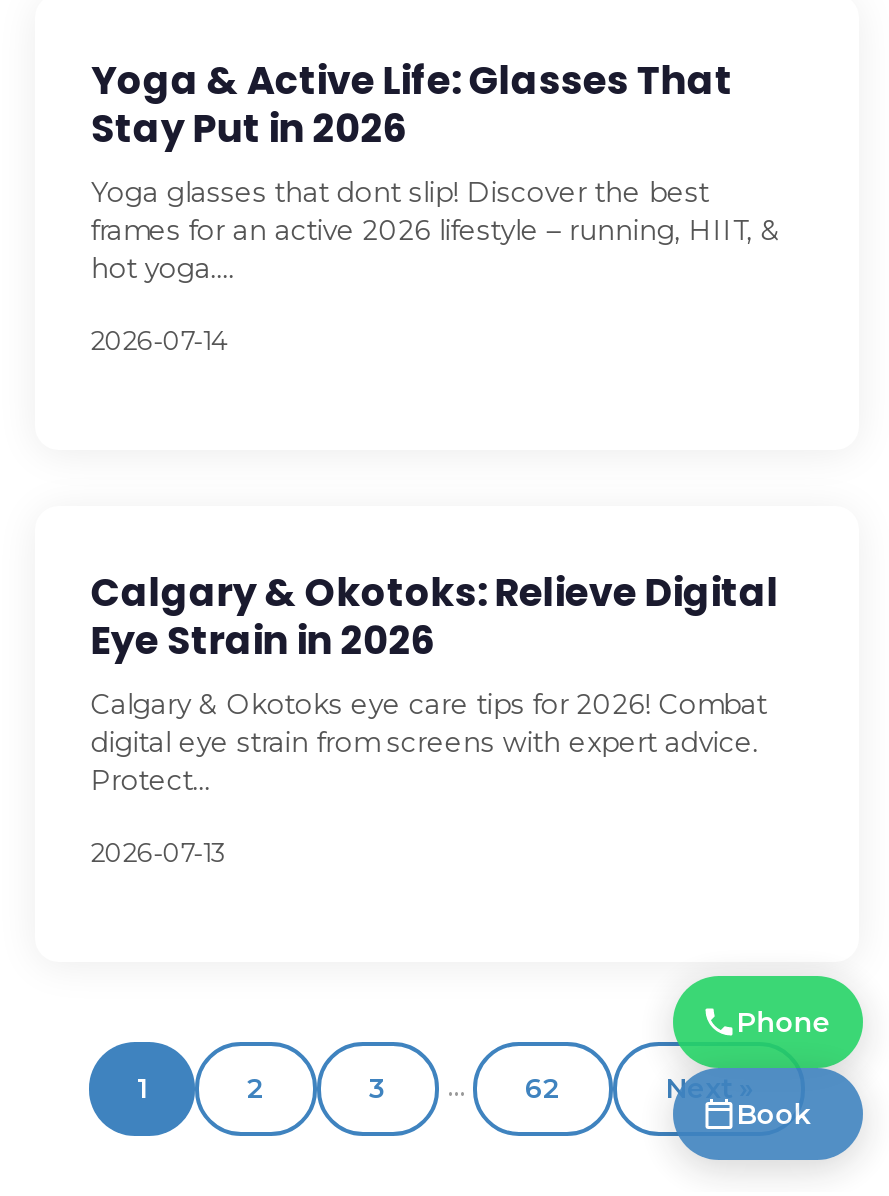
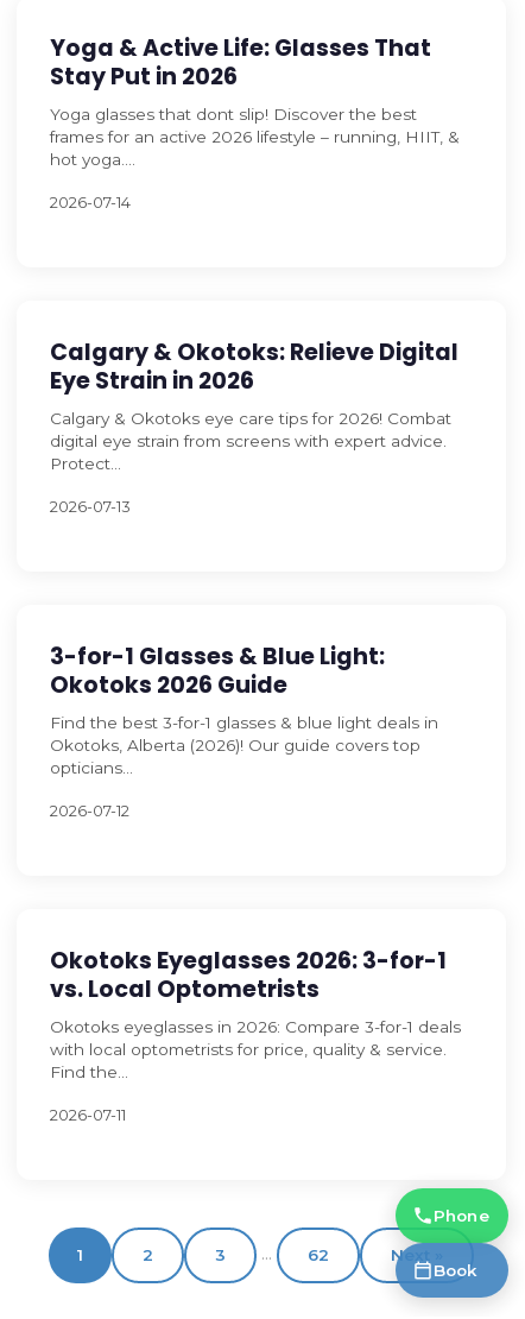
none -> [50,640,438,820] 3-for-1 Glasses & Blue Light: | Okotoks 2026 Guide | Find the best 3-for-1 glasses & blue light deals in | Okotoks, Alberta (2026)! Our guide covers top | opticians... | 2026-07-12
none -> [50,945,461,1124] Okotoks Eyeglasses 2026: 3-for-1 | vs. Local Optometrists | Okotoks eyeglasses in 2026: Compare 3-for-1 deals | with local optometrists for price, quality & service. | Find the... | 2026-07-11

